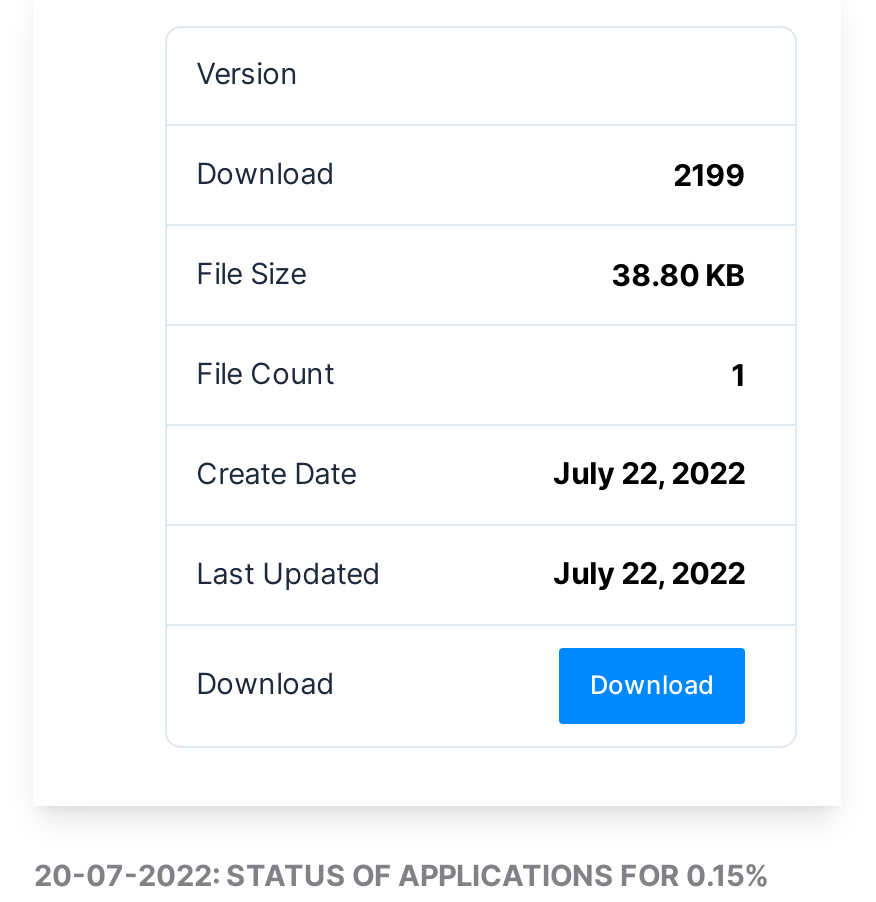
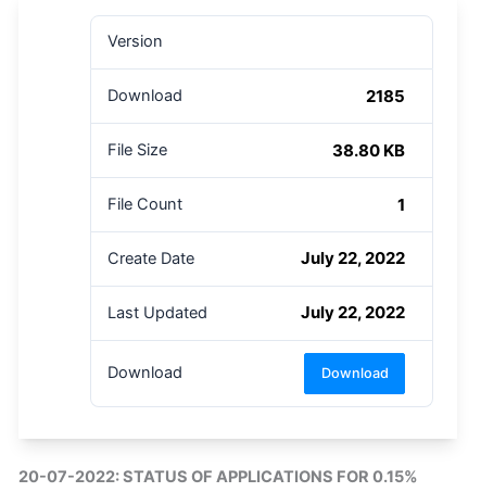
[673,156,745,194] 2199 -> [366,86,405,106] 2185

